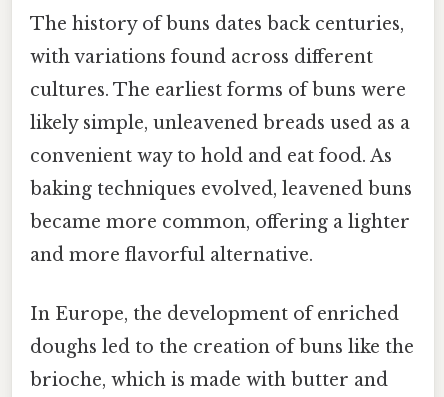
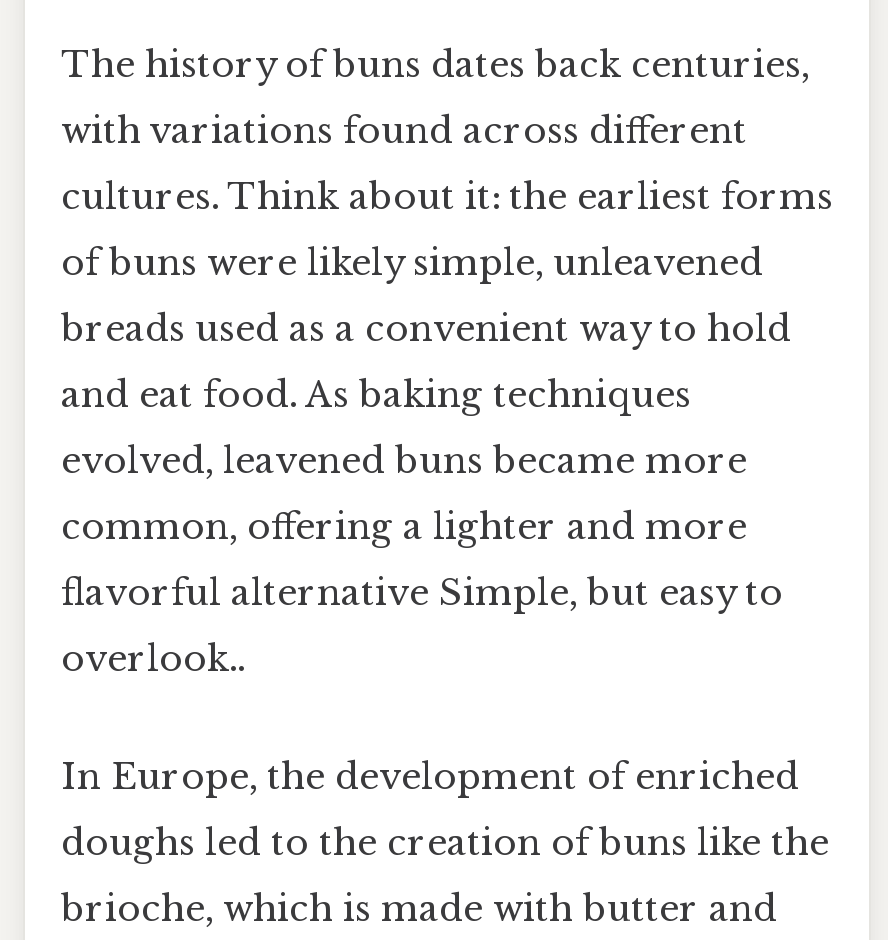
[30,78,412,265] cultures. The earliest forms of buns were | likely simple, unleavened breads used as a | convenient way to hold and eat food. As | baking techniques evolved, leavened buns | became more common, offering a lighter | and more flavorful alternative. -> [61,174,833,680] cultures. Think about it: the earliest forms | of buns were likely simple, unleavened | breads used as a convenient way to hold | and eat food. As baking techniques | evolved, leavened buns became more | common, offering a lighter and more | flavorful alternative Simple, but easy to | overlook..

